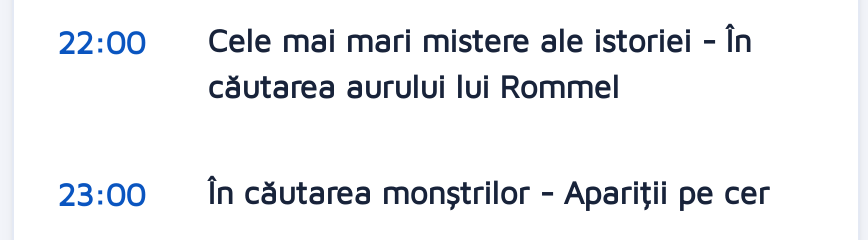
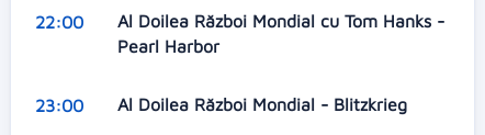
[208,21,752,103] Cele mai mari mistere ale istoriei - În | căutarea aurului lui Rommel -> [117,11,444,56] Al Doilea Război Mondial cu Tom Hanks - | Pearl Harbor
[208,174,780,210] În căutarea monștrilor - Apariții pe cer -> [117,94,412,114] Al Doilea Război Mondial - Blitzkrieg

